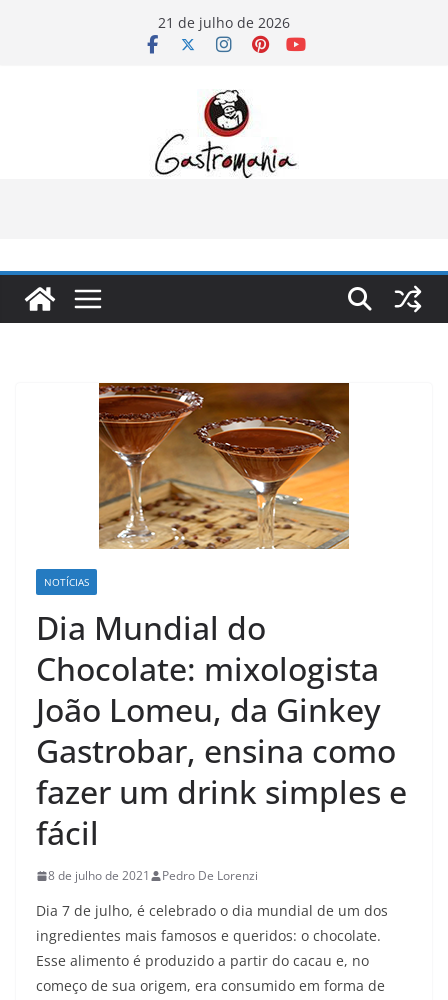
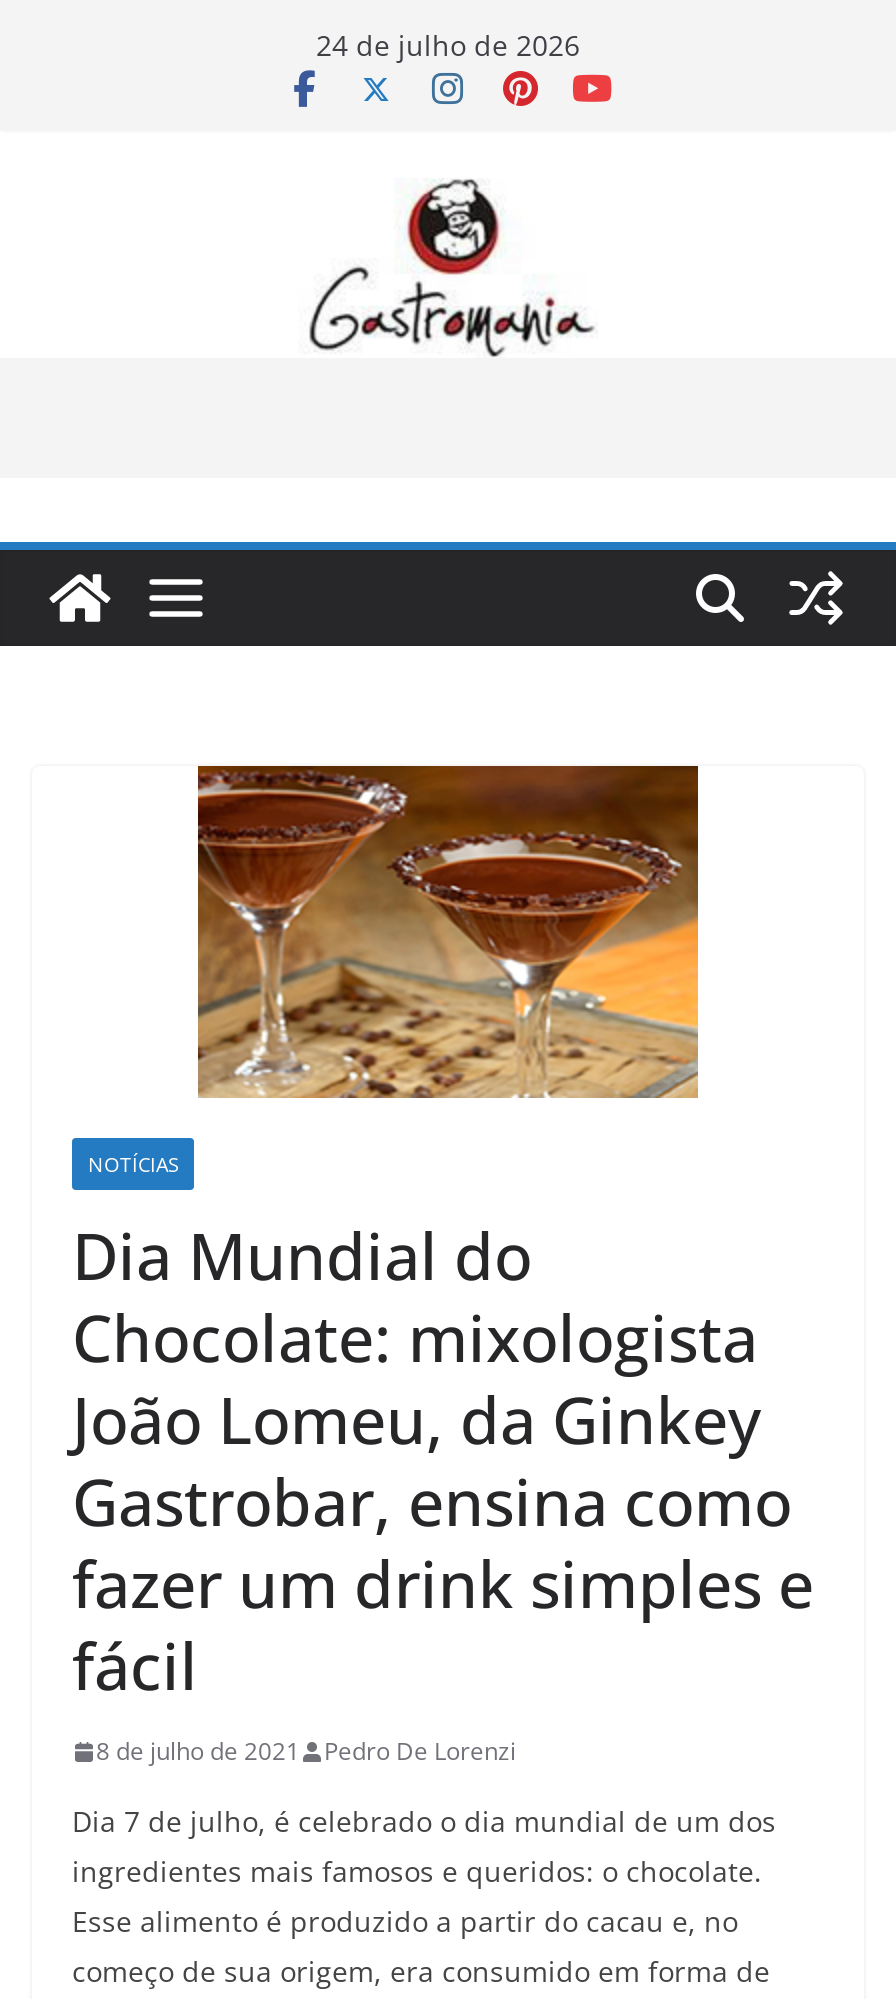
[158,13,290,32] 21 de julho de 2026 -> [316,26,580,64] 24 de julho de 2026

